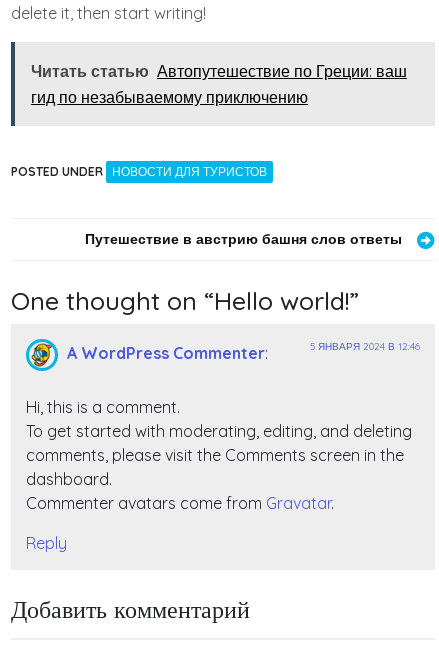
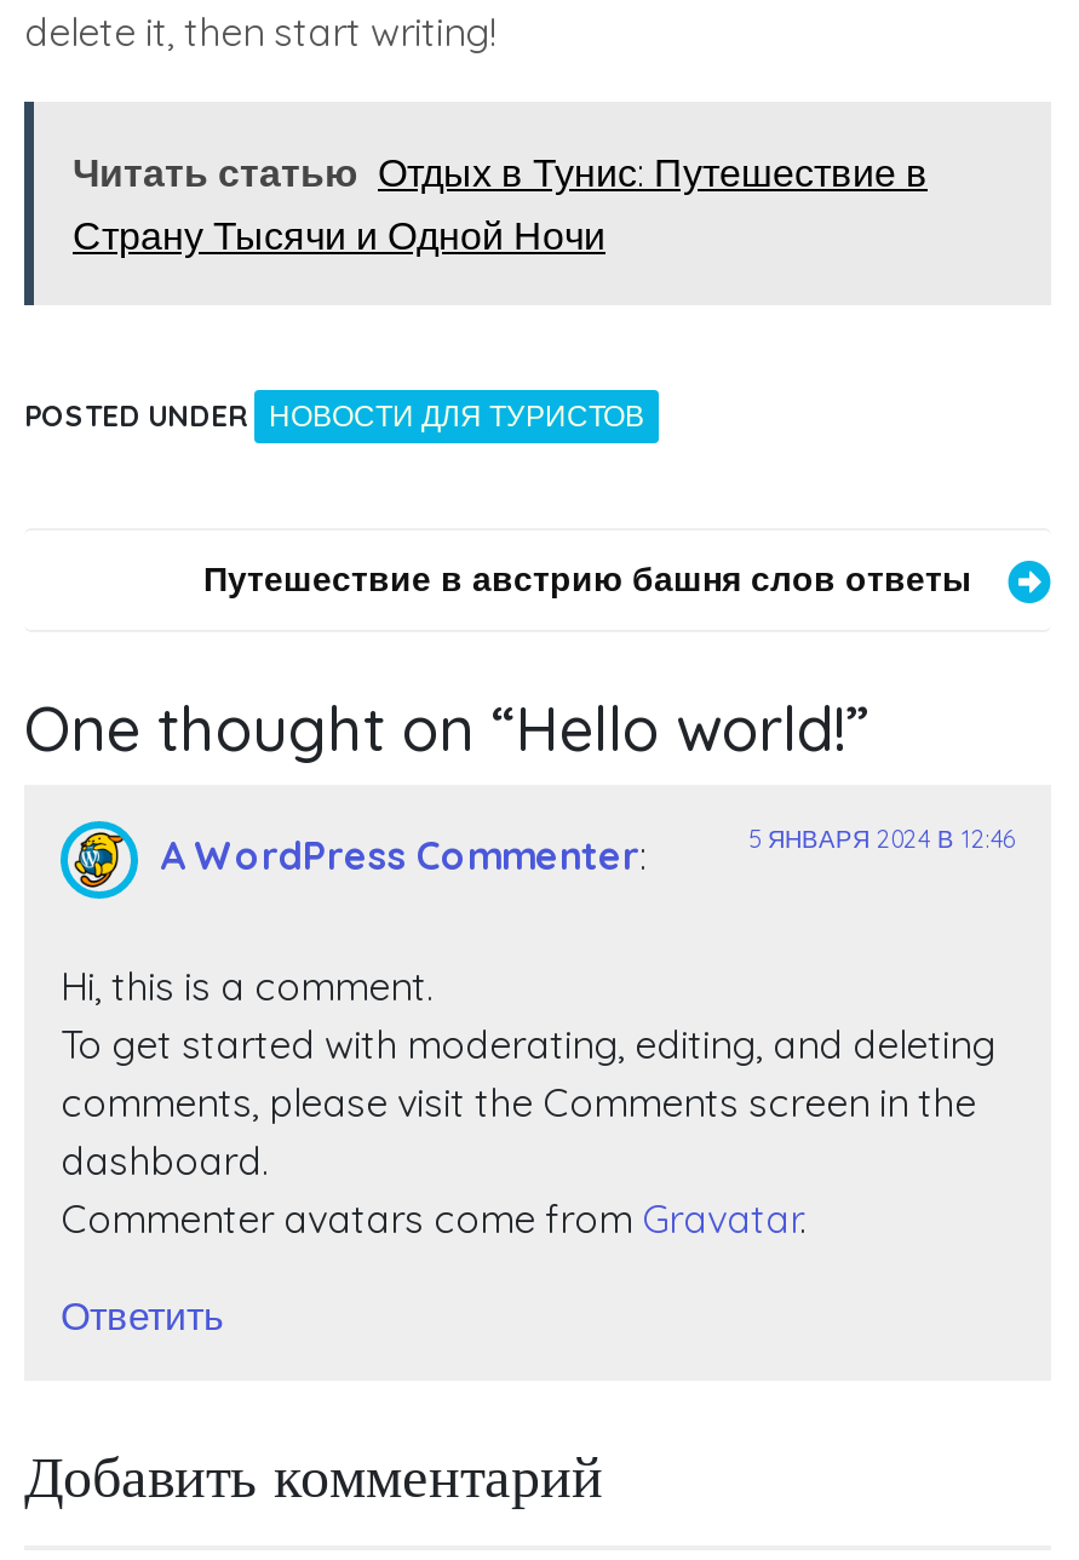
[31,61,407,107] Читать статью Автопутешествие по Греции: ваш | гид по незабываемому приключению -> [73,148,928,259] Читать статью Отдых в Тунис: Путешествие в | Страну Тысячи и Одной Ночи
[26,533,67,553] Reply -> [61,1291,223,1340] Ответить

